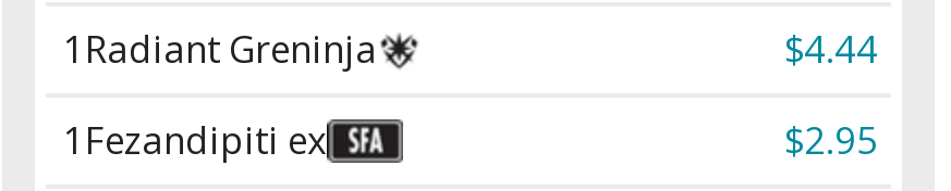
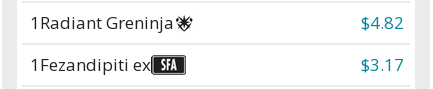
[784,24,878,74] $4.44 -> [361,11,404,34] $4.82
[784,115,878,165] $2.95 -> [361,53,404,76] $3.17

